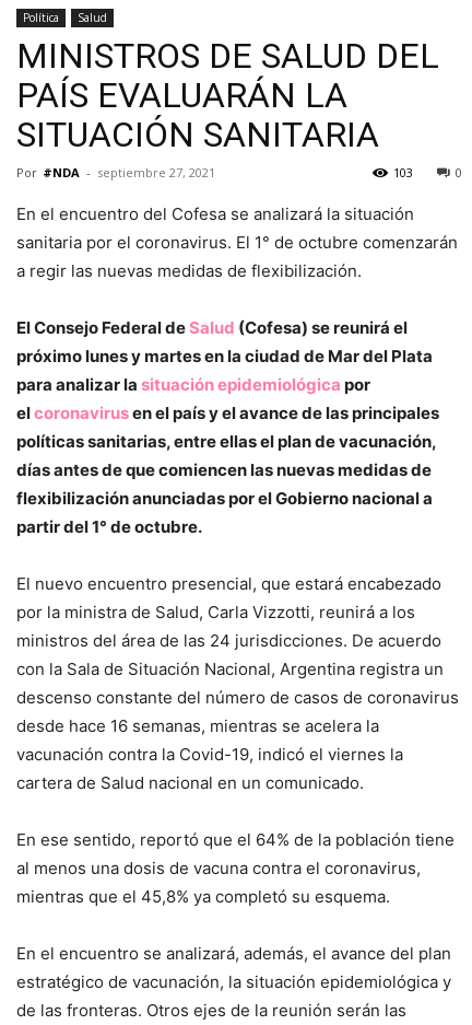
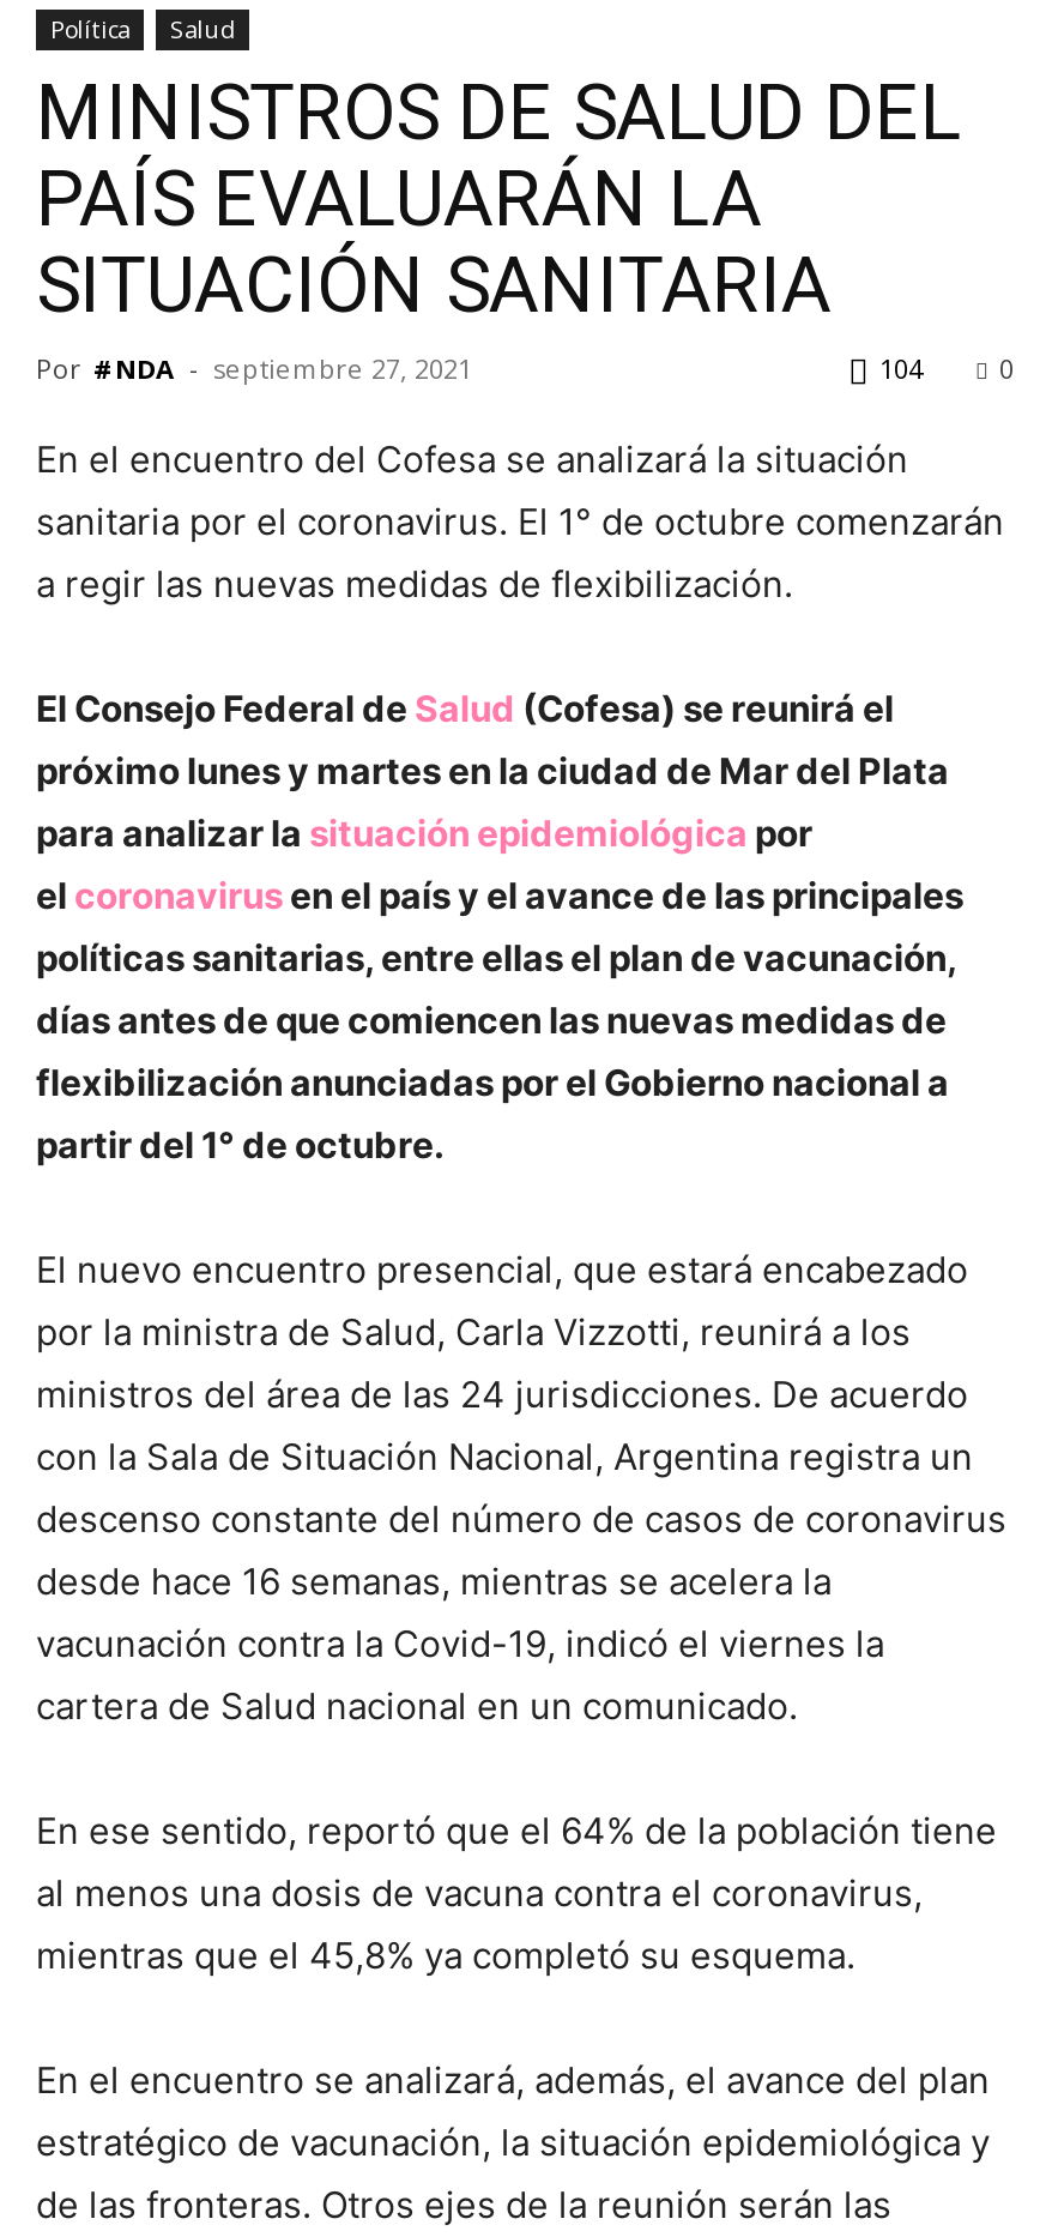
[393,164,413,180] 103 -> [879,349,923,385] 104

